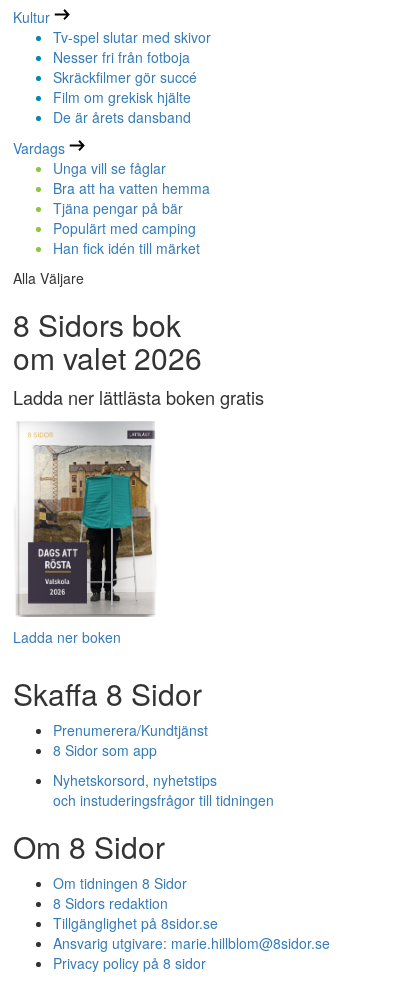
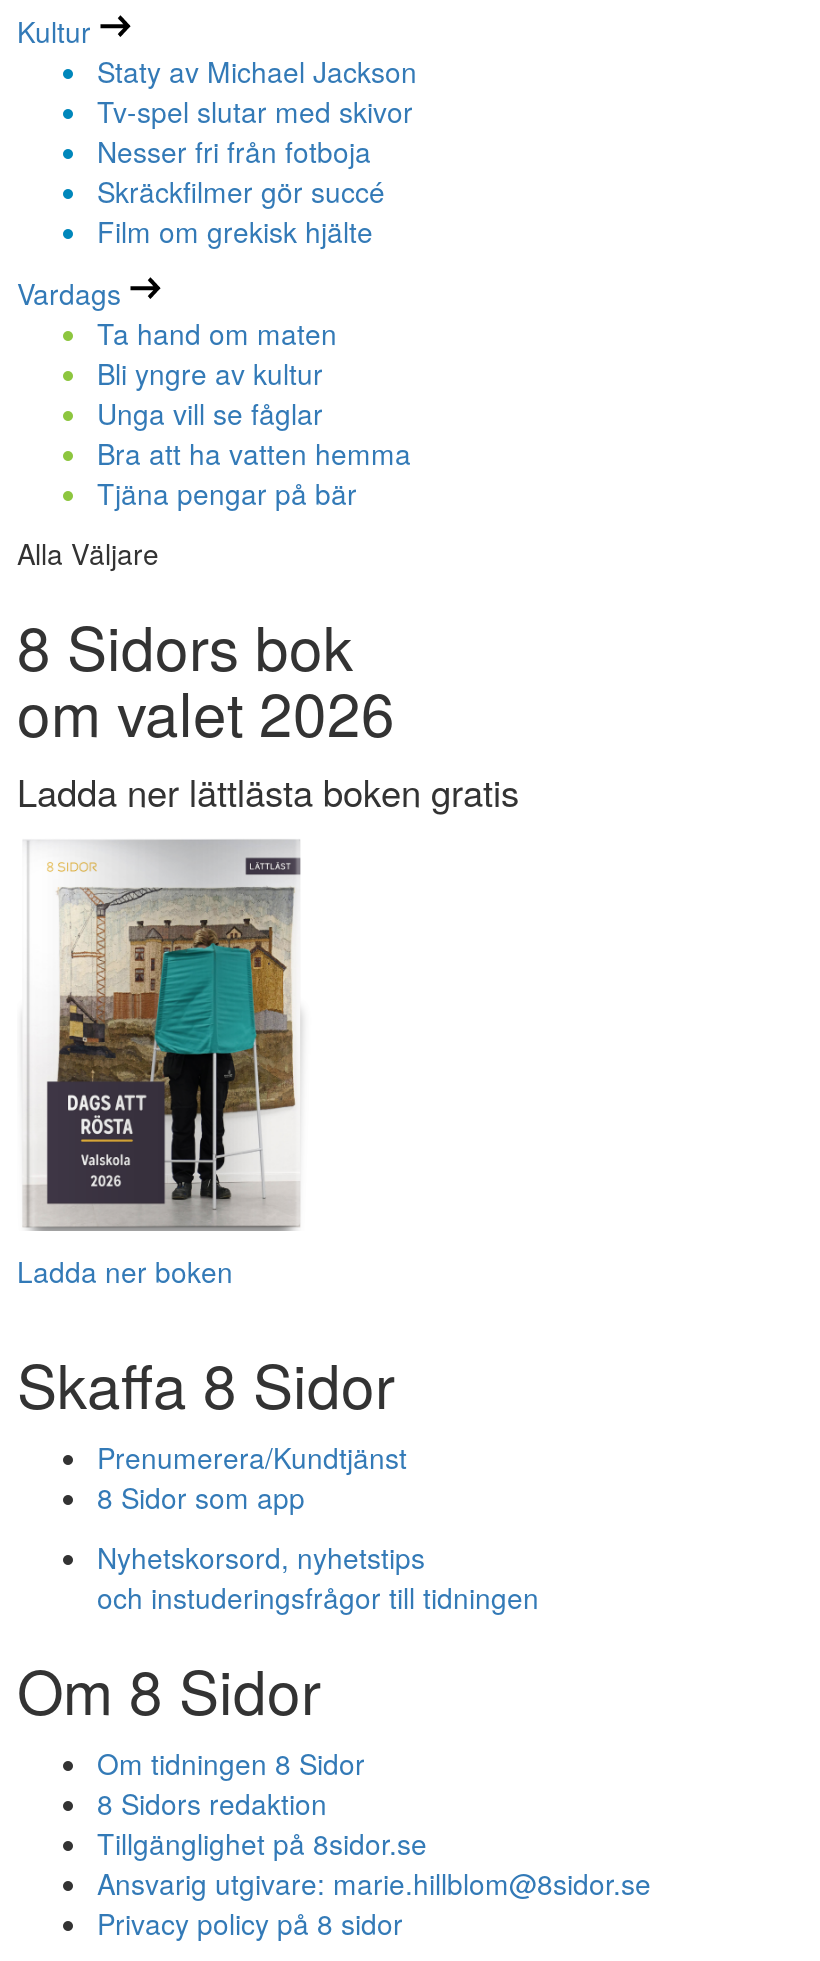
none -> [97,51,417,91] Staty av Michael Jackson
moved [53,27,211,107] -> [97,91,413,251]: Tv-spel slutar med skivor | Nesser fri från fotboja | Skräckfilmer gör succé | Film om grekisk hjälte
[53,107,191,127] De är årets dansband -> none
none -> [97,313,337,393] Ta hand om maten | Bli yngre av kultur
moved [53,158,210,218] -> [97,393,411,513]: Unga vill se fåglar | Bra att ha vatten hemma | Tjäna pengar på bär
[53,218,200,258] Populärt med camping | Han fick idén till märket -> none

